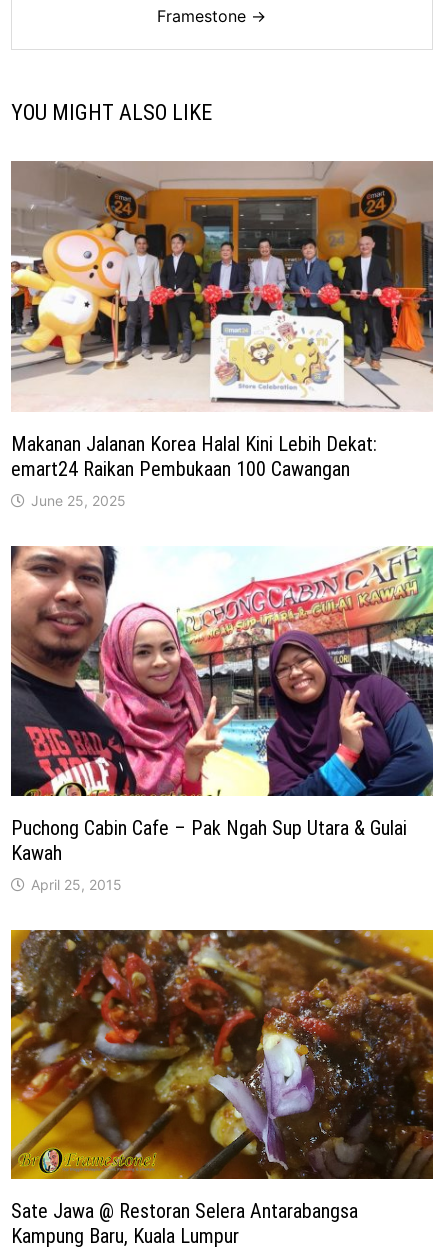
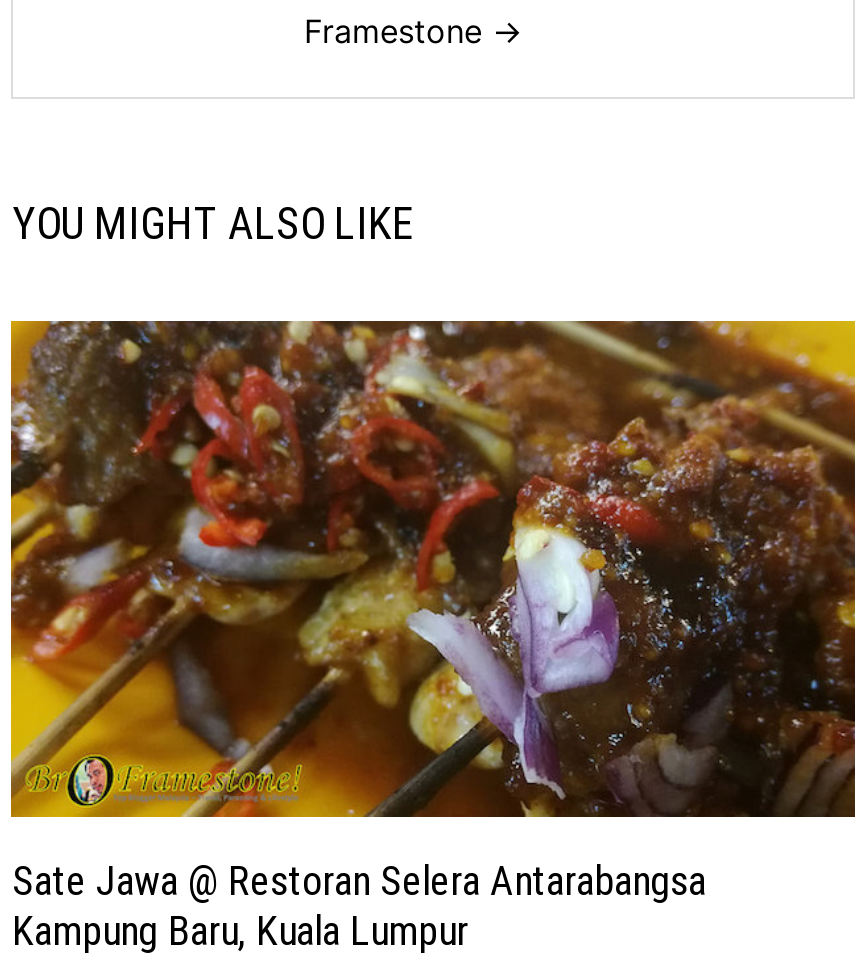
[10,161,434,508] [image] | Makanan Jalanan Korea Halal Kini Lebih Dekat: | emart24 Raikan Pembukaan 100 Cawangan | June 25, 2025 -> none
[10,545,434,893] [image] | Puchong Cabin Cafe – Pak Ngah Sup Utara & Gulai | Kawah | April 25, 2015 -> none

